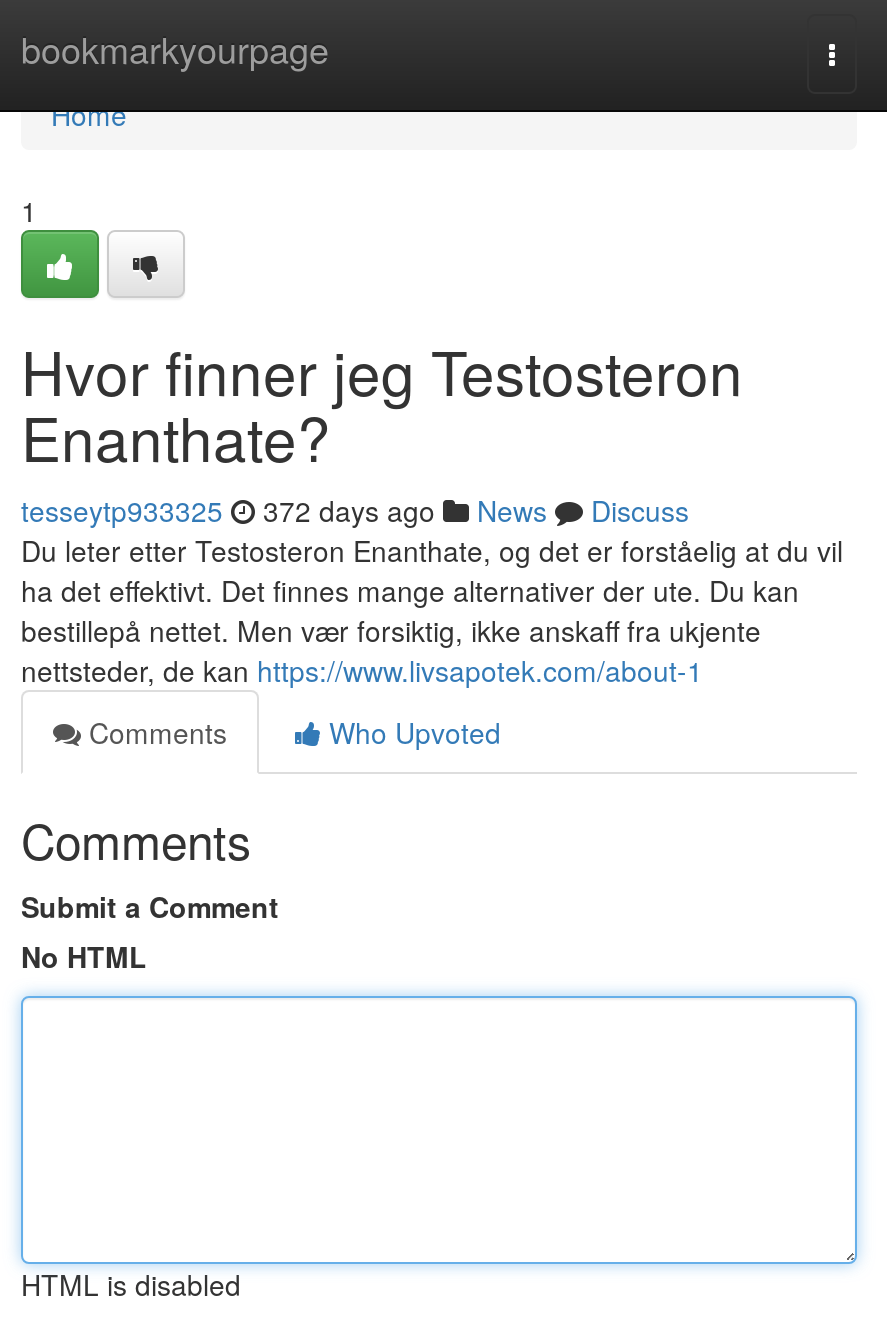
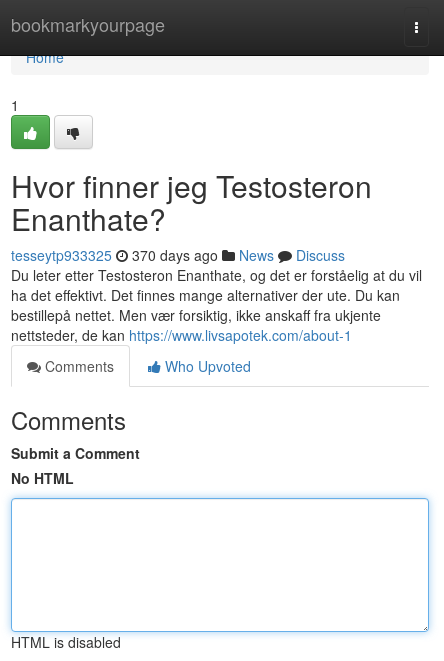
[21,490,689,530] tesseytp933325 372 days ago News Discuss -> [11,245,345,265] tesseytp933325 370 days ago News Discuss

